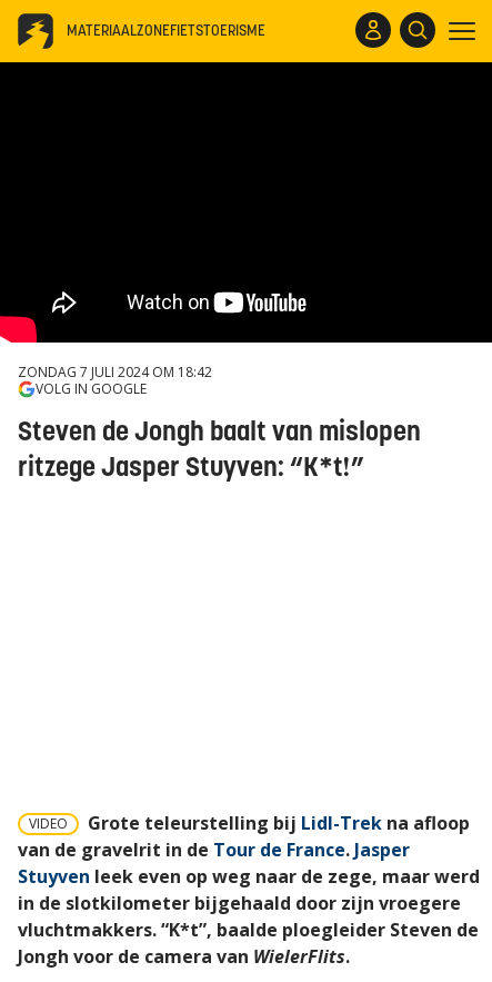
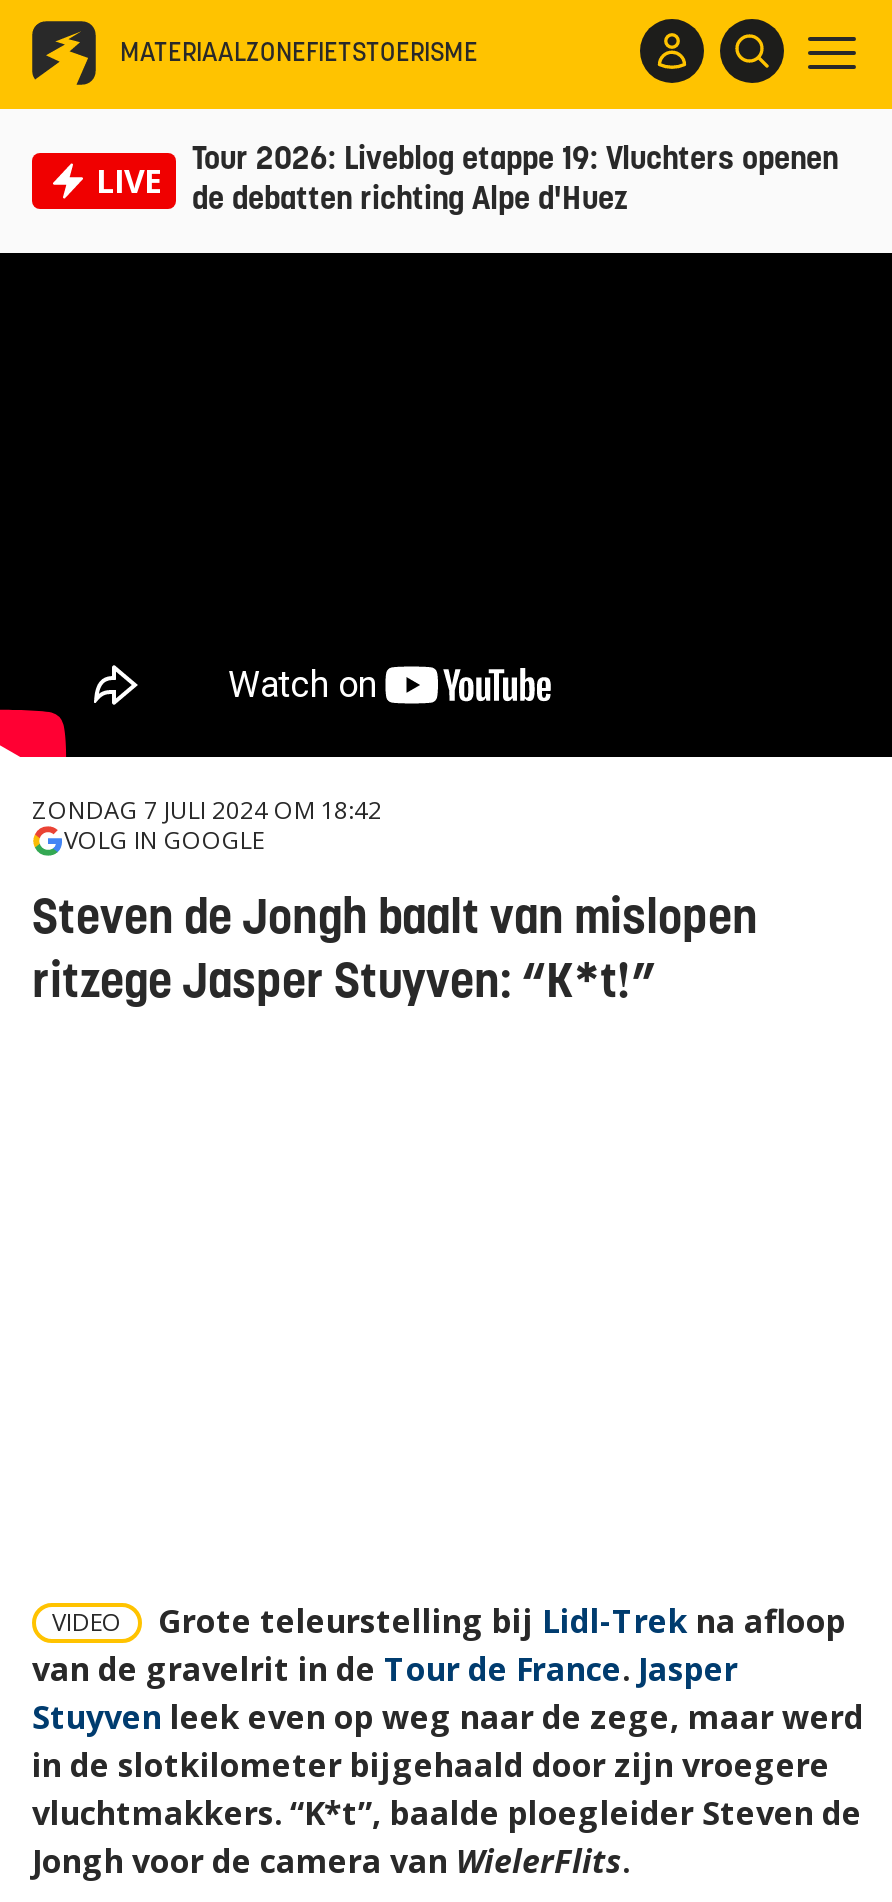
none -> [96,145,838,217] LIVE | Tour 2026: Liveblog etappe 19: Vluchters openen | de debatten richting Alpe d'Huez

